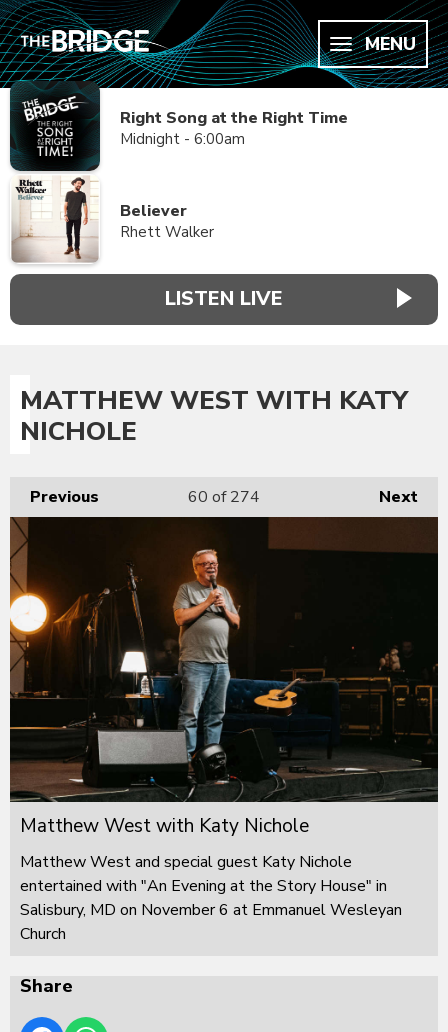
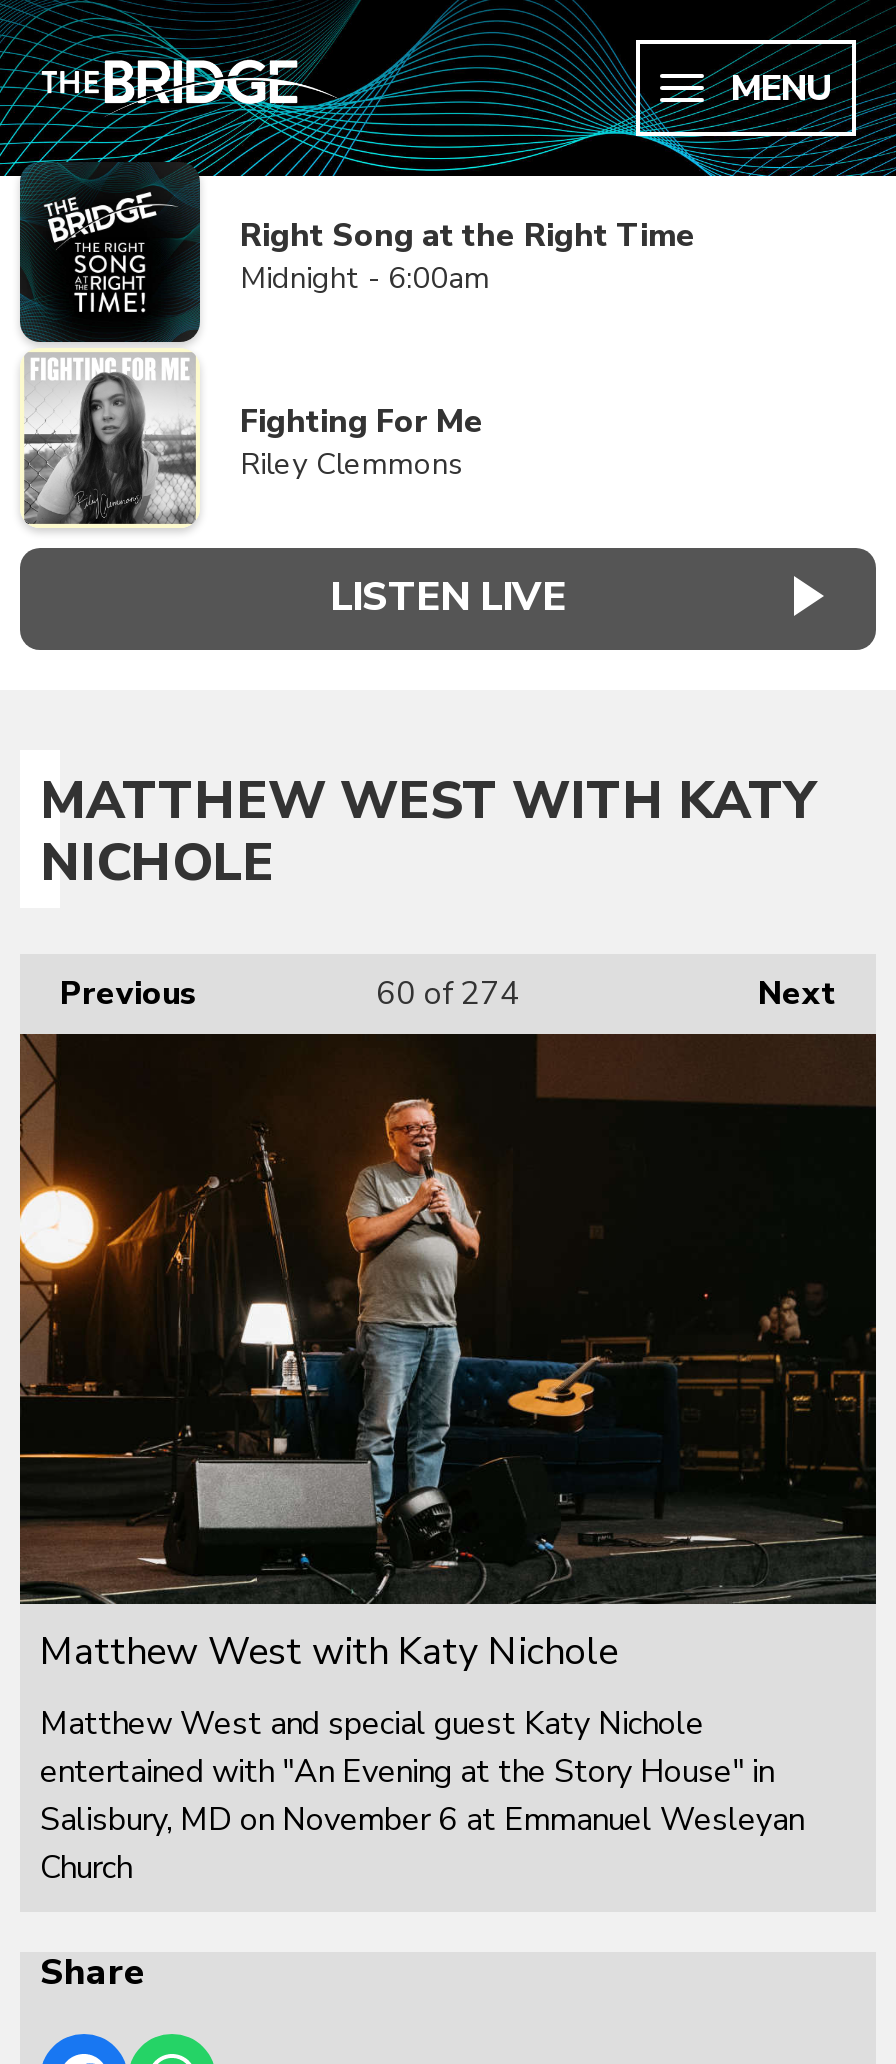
[12,175,214,263] [image] | Believer | Rhett Walker -> [22,350,484,528] [image] | Fighting For Me | Riley Clemmons

